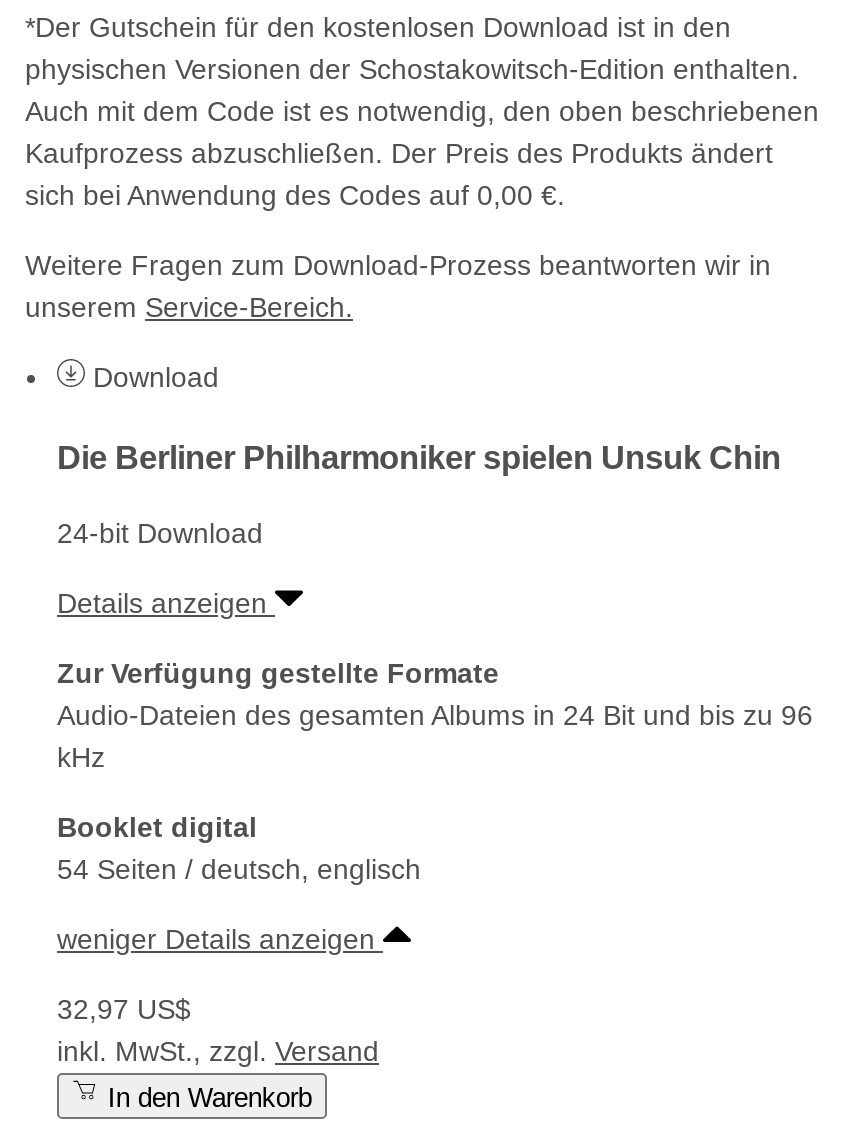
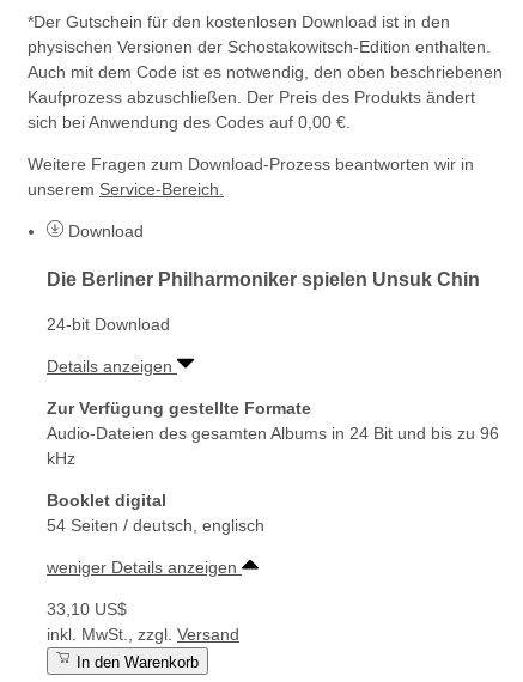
[57,993,191,1025] 32,97 US$ -> [47,600,127,619] 33,10 US$

